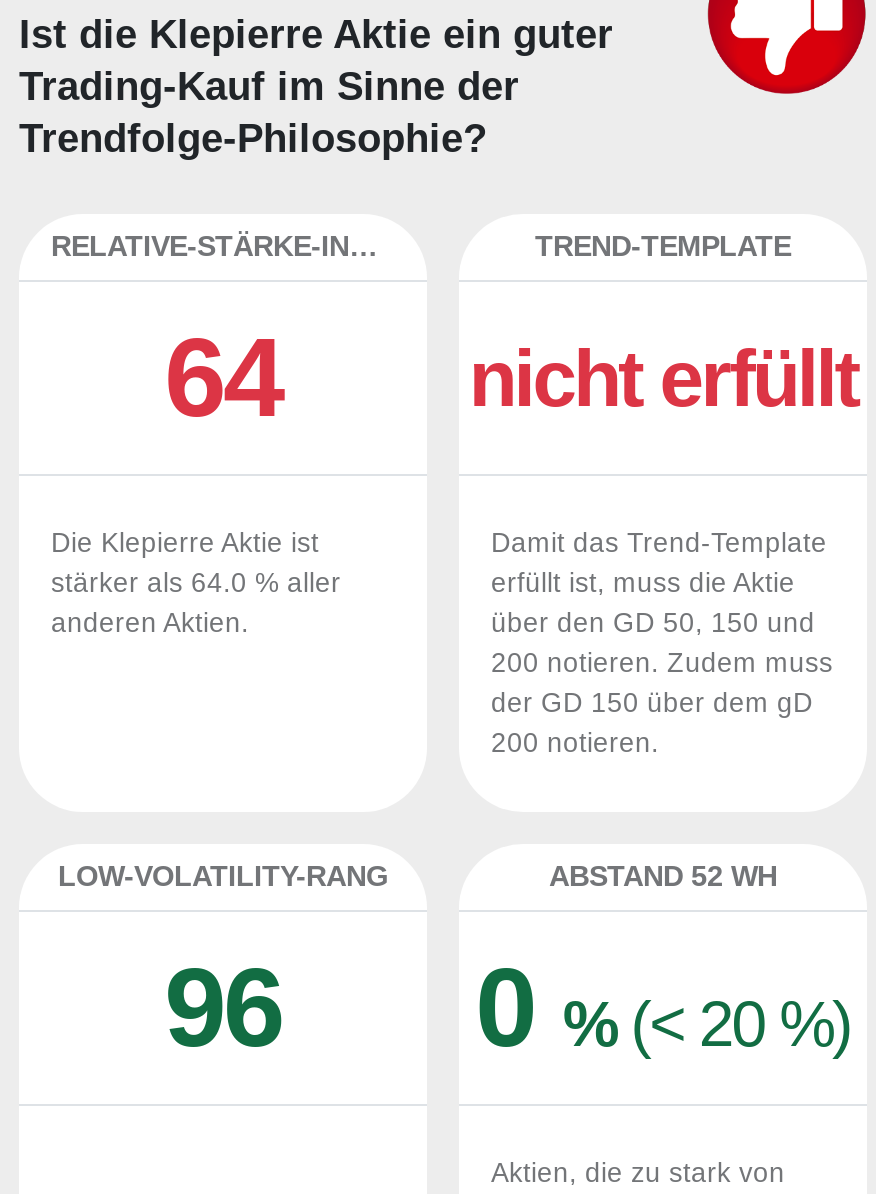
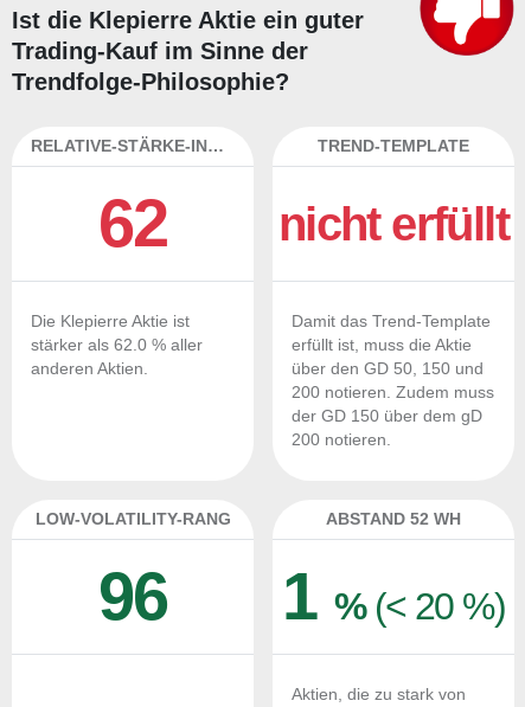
[164,314,282,440] 64 -> [98,186,168,261] 62
[51,568,341,598] stärker als 64.0 % aller -> [31,336,203,354] stärker als 62.0 % aller
[164,944,851,1070] 96 0%(< 20 %) -> [98,559,505,634] 96 1%(< 20 %)

